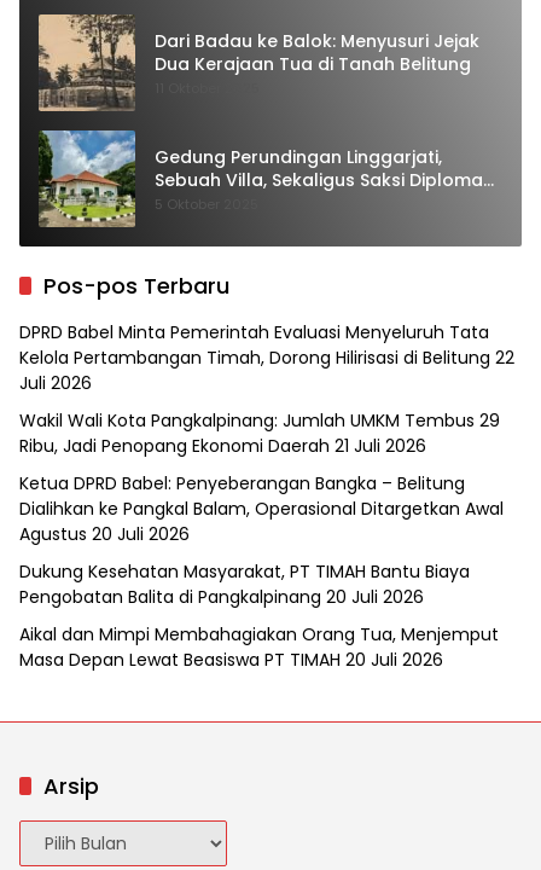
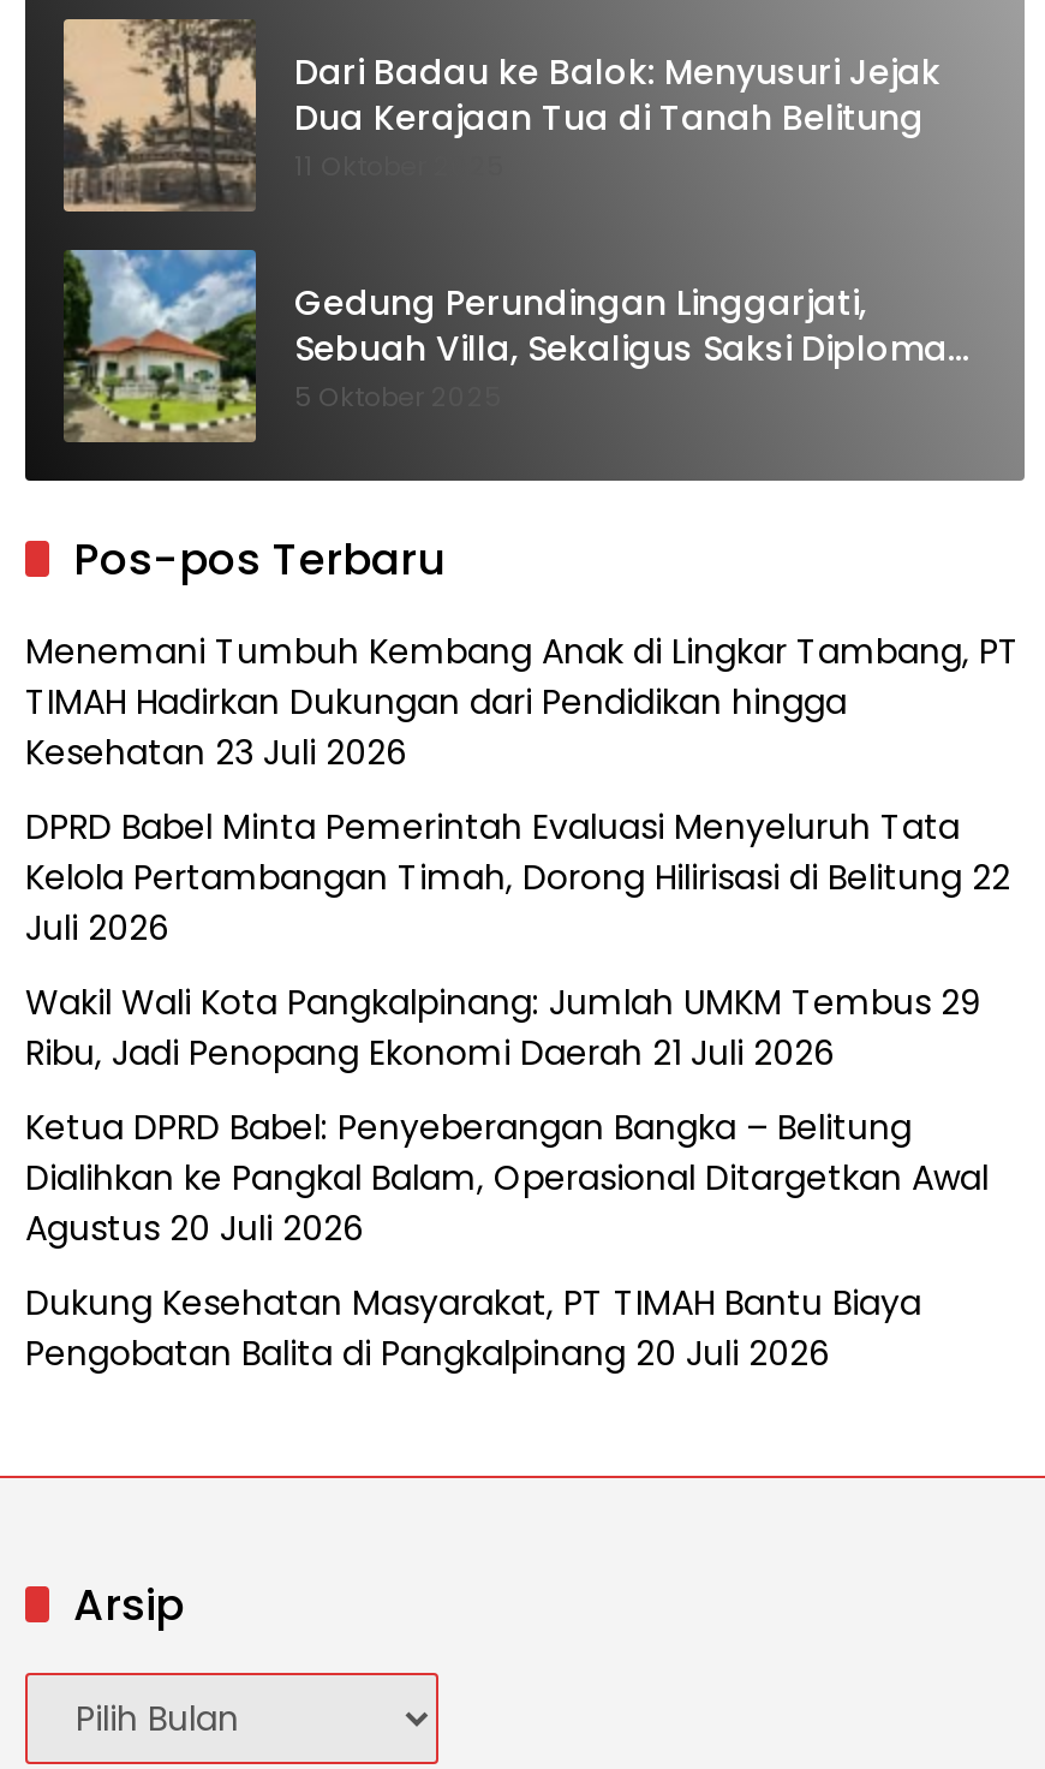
none -> [25,628,1020,777] Menemani Tumbuh Kembang Anak di Lingkar Tambang, PT | TIMAH Hadirkan Dukungan dari Pendidikan hingga | Kesehatan 23 Juli 2026
moved [19,320,514,609] -> [25,803,1010,1378]: DPRD Babel Minta Pemerintah Evaluasi Menyeluruh Tata | Kelola Pertambangan Timah, Dorong Hilirisasi di Belitung 22 | Juli 2026 | ... | Dukung Kesehatan Masyarakat, PT TIMAH Bantu Biaya | Pengobatan Balita di Pangkalpinang 20 Juli 2026
[19,622,499,671] Aikal dan Mimpi Membahagiakan Orang Tua, Menjemput | Masa Depan Lewat Beasiswa PT TIMAH 20 Juli 2026 -> none

